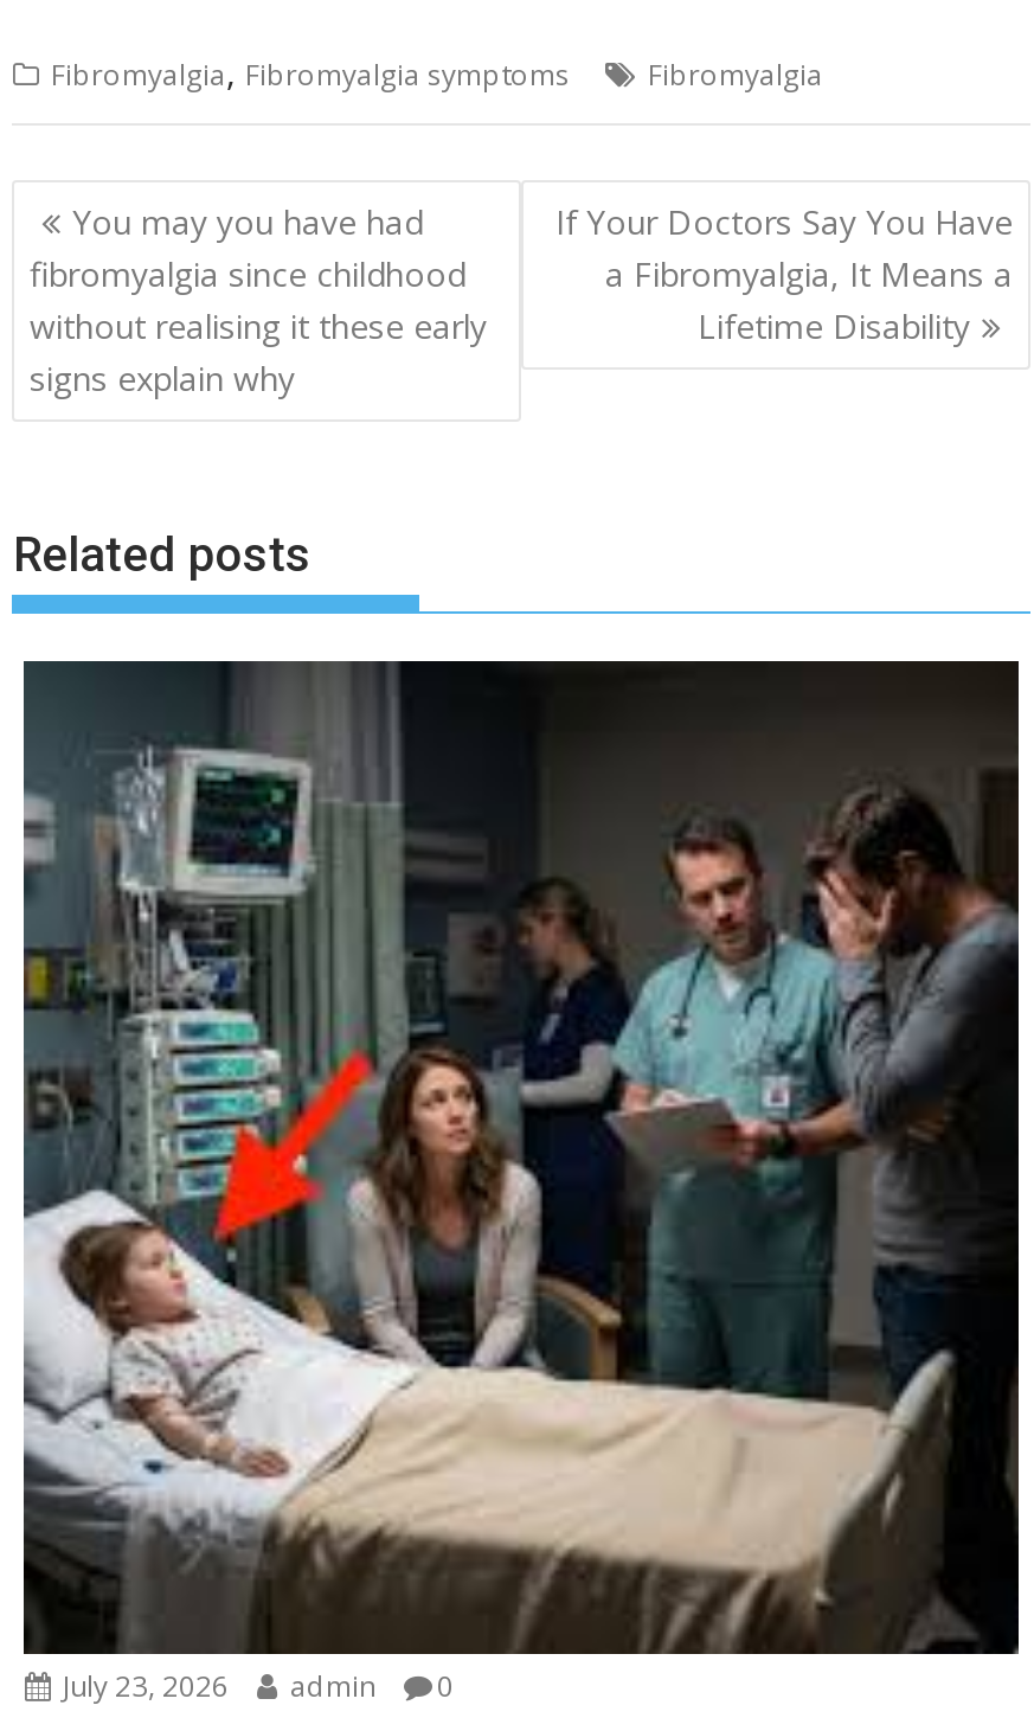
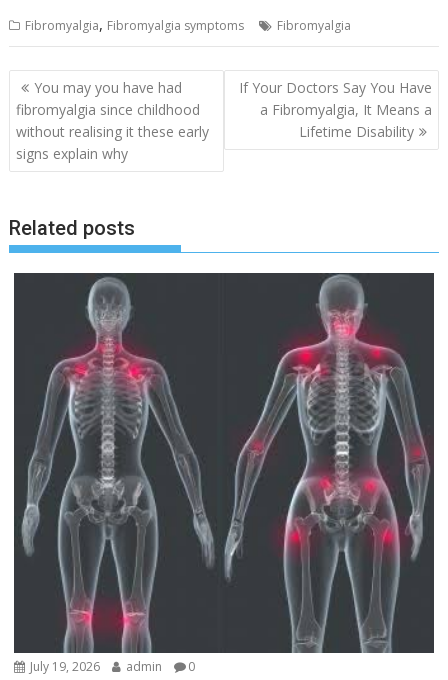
[24,664,1019,1707] [image] | July 23, 2026 admin 0 -> [13,273,434,675] [image] | July 19, 2026 admin 0

